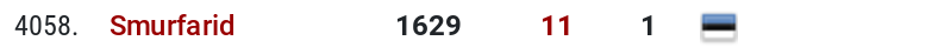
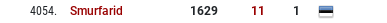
[14,10,236,43] 4058. Smurfarid -> [30,4,123,18] 4054. Smurfarid

